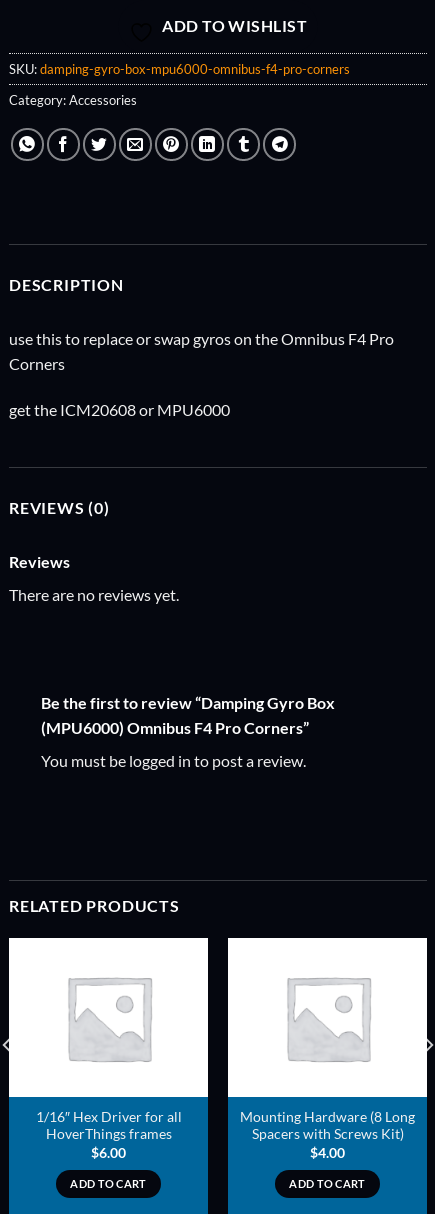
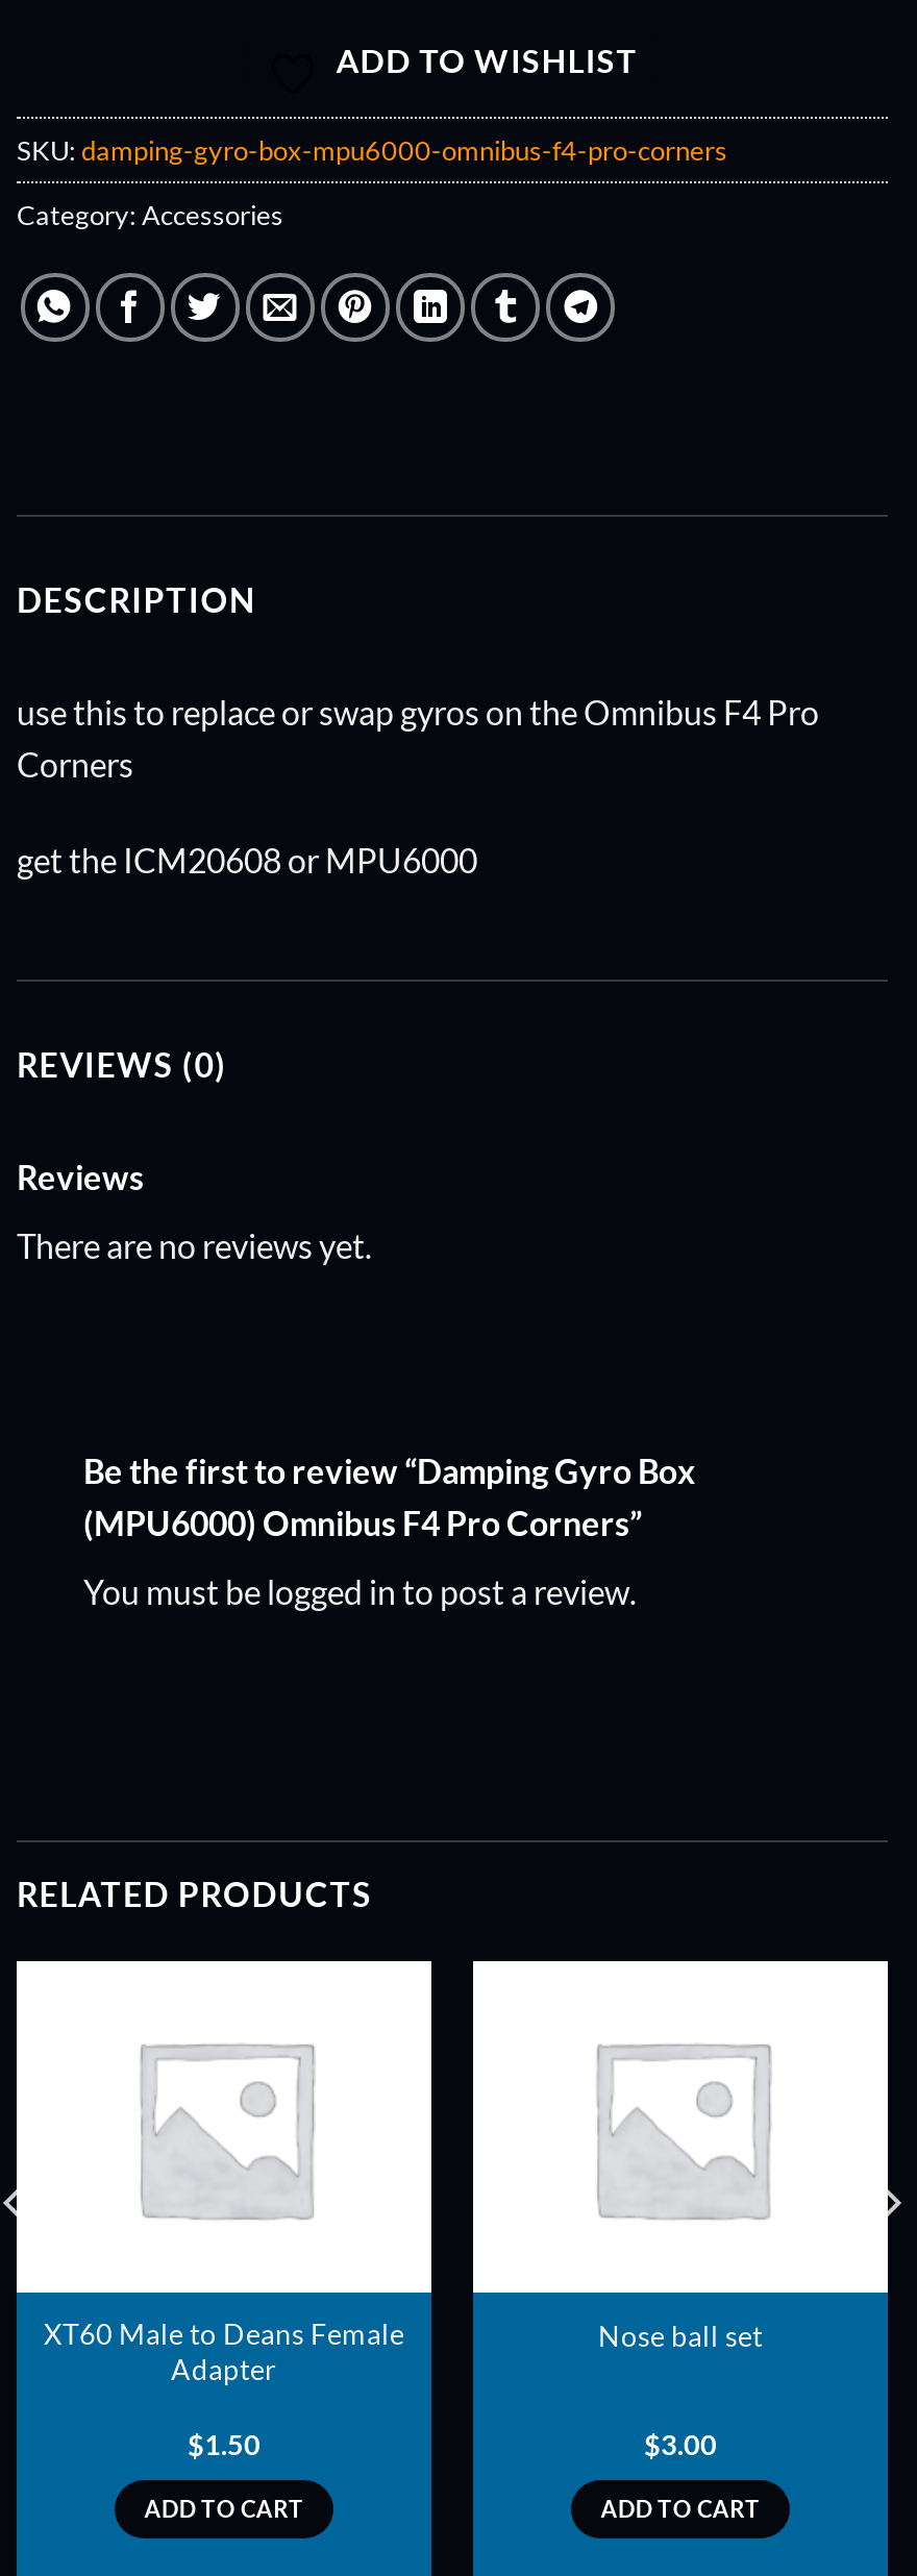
[35,1109,181,1161] 1/16″ Hex Driver for all | HoverThings frames | $6.00 -> [44,2318,404,2461] XT60 Male to Deans Female | Adapter | $1.50
[240,1109,415,1161] Mounting Hardware (8 Long | Spacers with Screws Kit) | $4.00 -> [598,2319,763,2461] Nose ball set | $3.00

